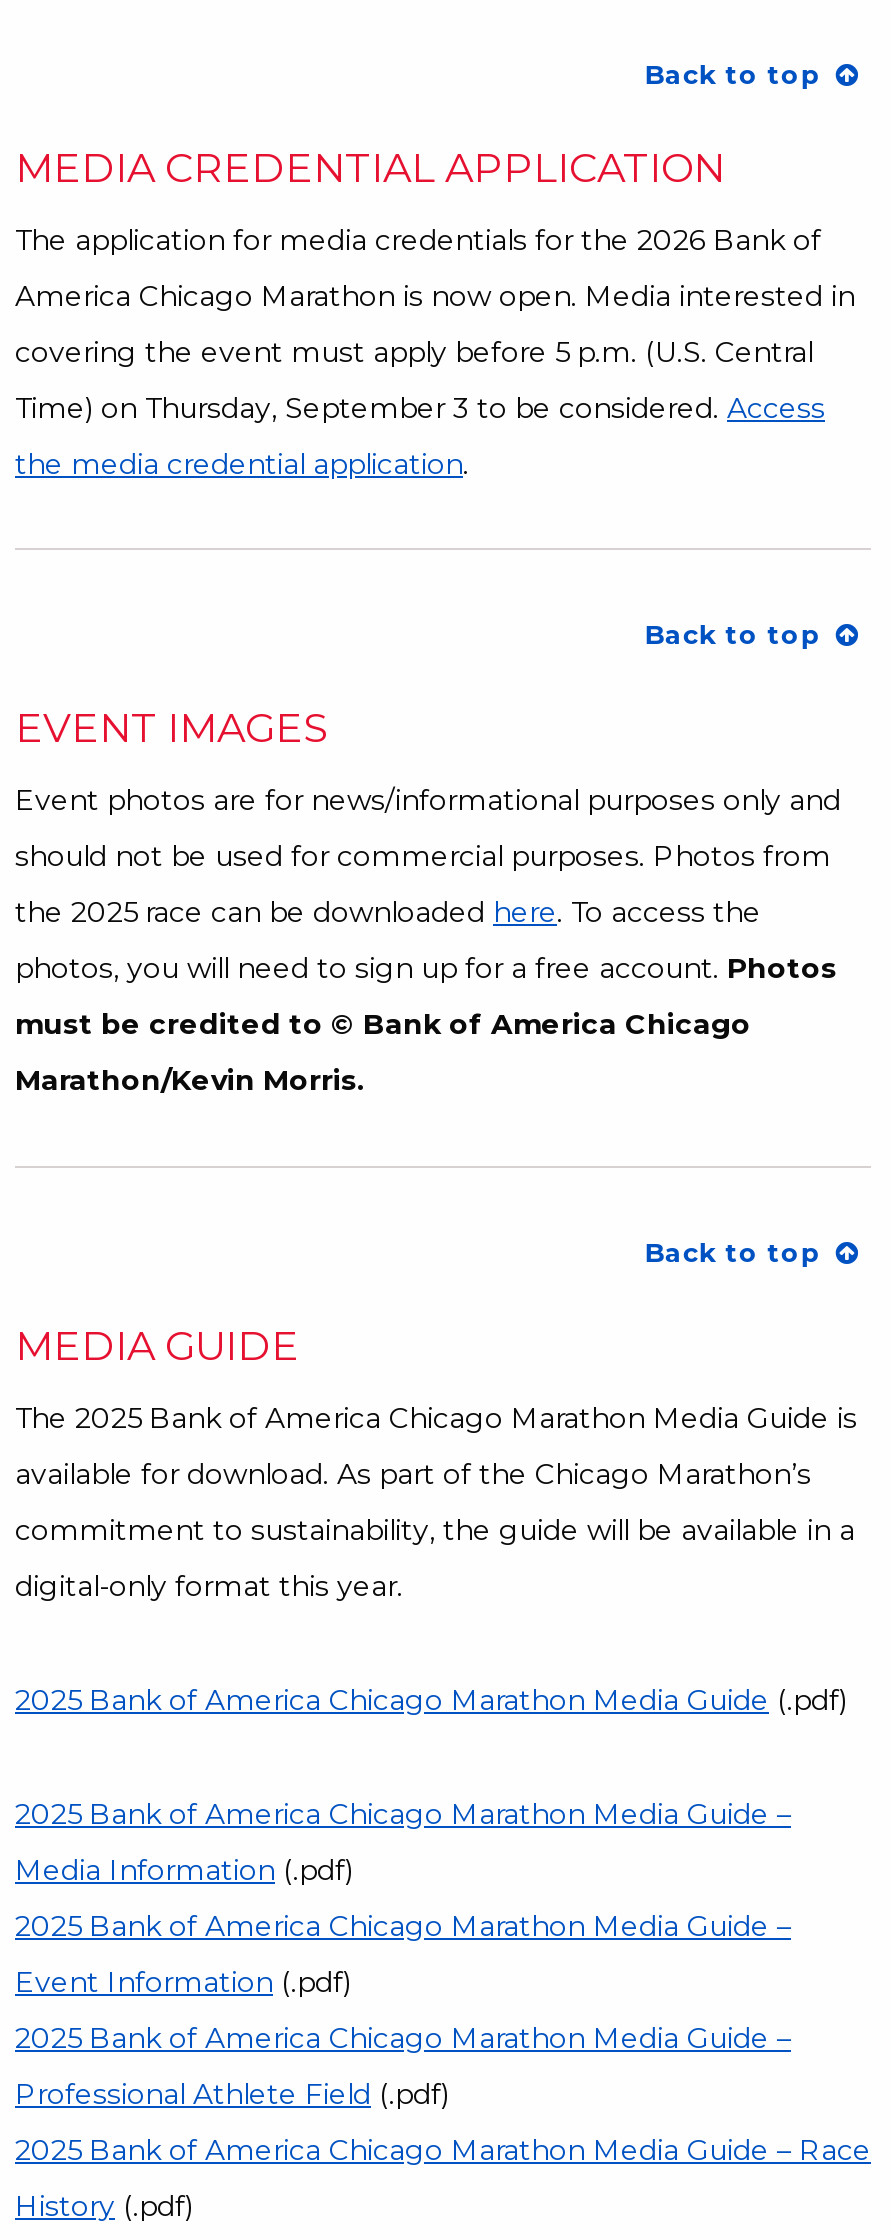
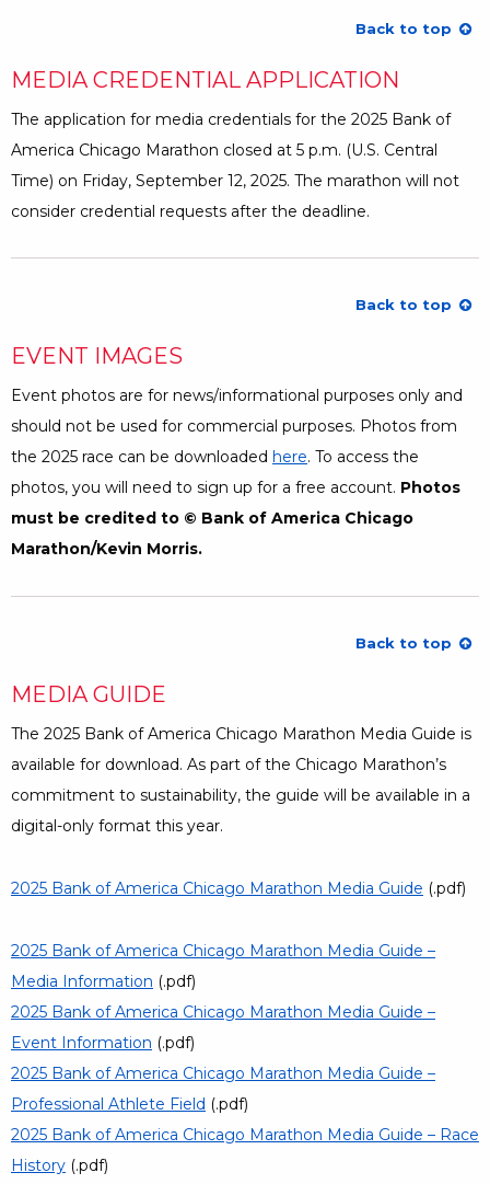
[15,221,855,481] The application for media credentials for the 2026 Bank of | America Chicago Marathon is now open. Media interested in | covering the event must apply before 5 p.m. (U.S. Central | Time) on Thursday, September 3 to be considered. Access | the media credential application. -> [11,109,459,221] The application for media credentials for the 2025 Bank of | America Chicago Marathon closed at 5 p.m. (U.S. Central | Time) on Friday, September 12, 2025. The marathon will not | consider credential requests after the deadline.

